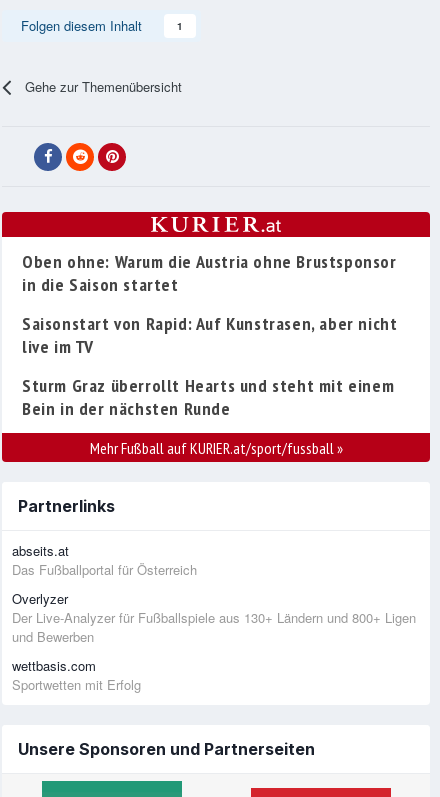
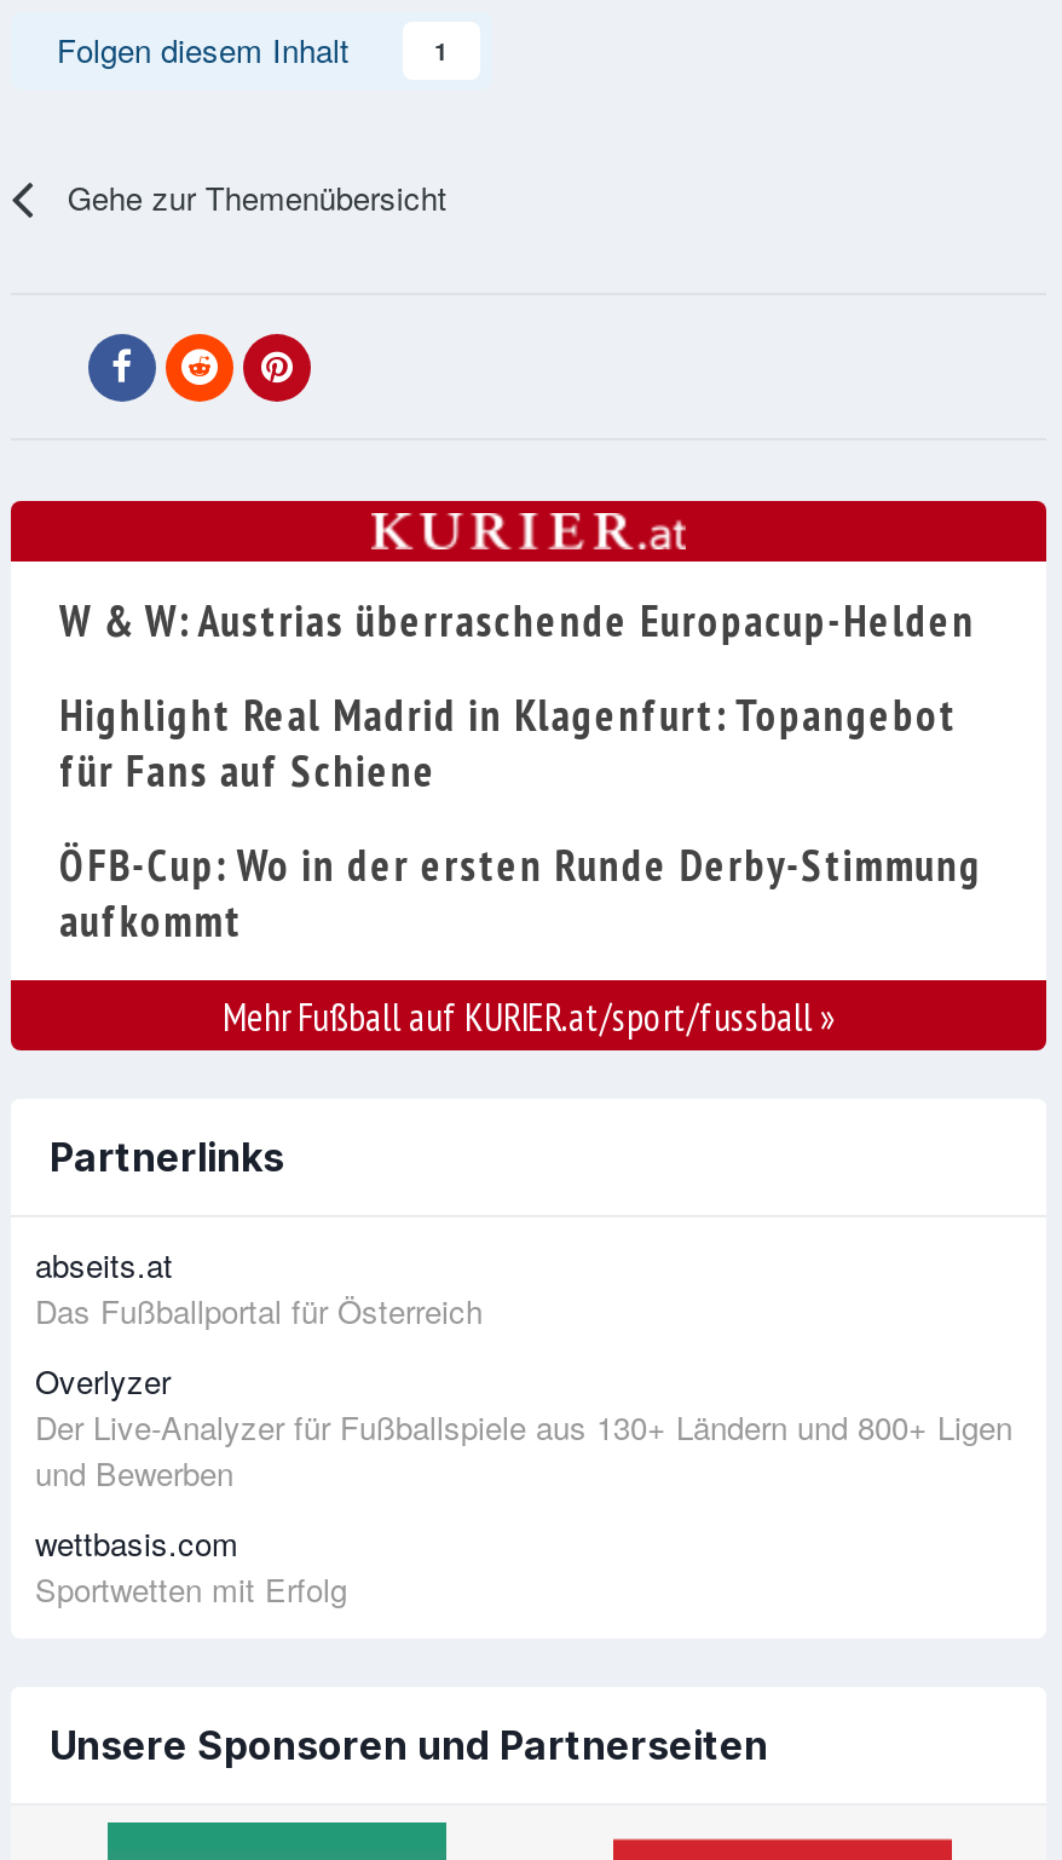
[22,250,397,296] Oben ohne: Warum die Austria ohne Brustsponsor | in die Saison startet -> [59,594,975,650] W & W: Austrias überraschende Europacup-Helden
[22,312,397,358] Saisonstart von Rapid: Auf Kunstrasen, aber nicht | live im TV -> [59,688,957,800] Highlight Real Madrid in Klagenfurt: Topangebot | für Fans auf Schiene
[22,374,394,420] Sturm Graz überrollt Hearts und steht mit einem | Bein in der nächsten Runde -> [59,838,982,950] ÖFB-Cup: Wo in der ersten Runde Derby-Stimmung | aufkommt

